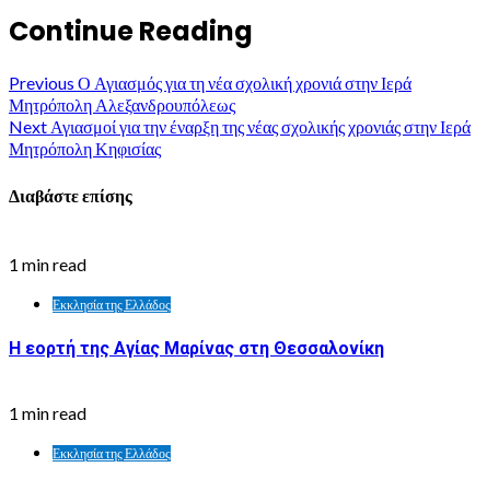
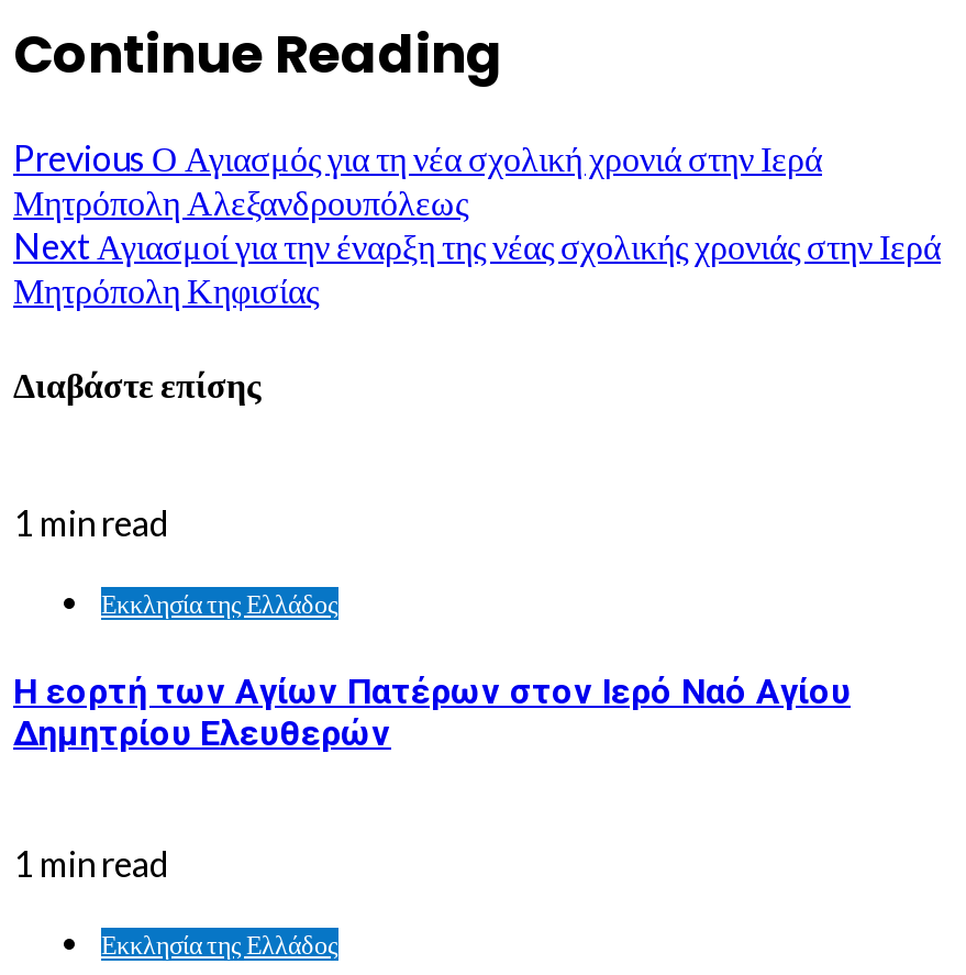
[9,337,384,358] Η εορτή της Αγίας Μαρίνας στη Θεσσαλονίκη -> [13,670,851,753] Η εορτή των Αγίων Πατέρων στον Ιερό Ναό Αγίου | Δημητρίου Ελευθερών

